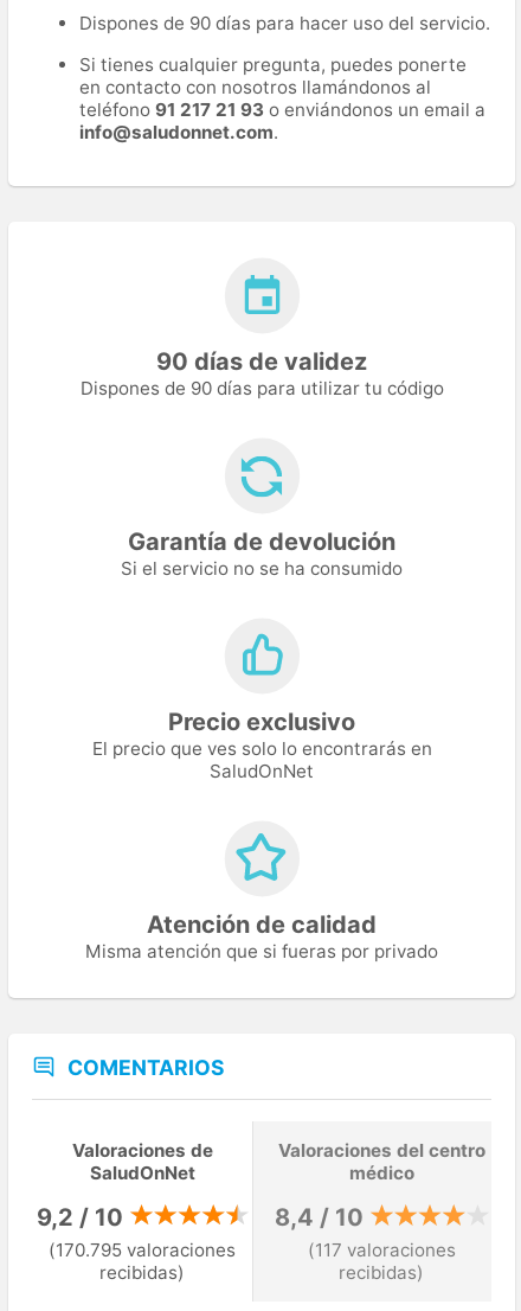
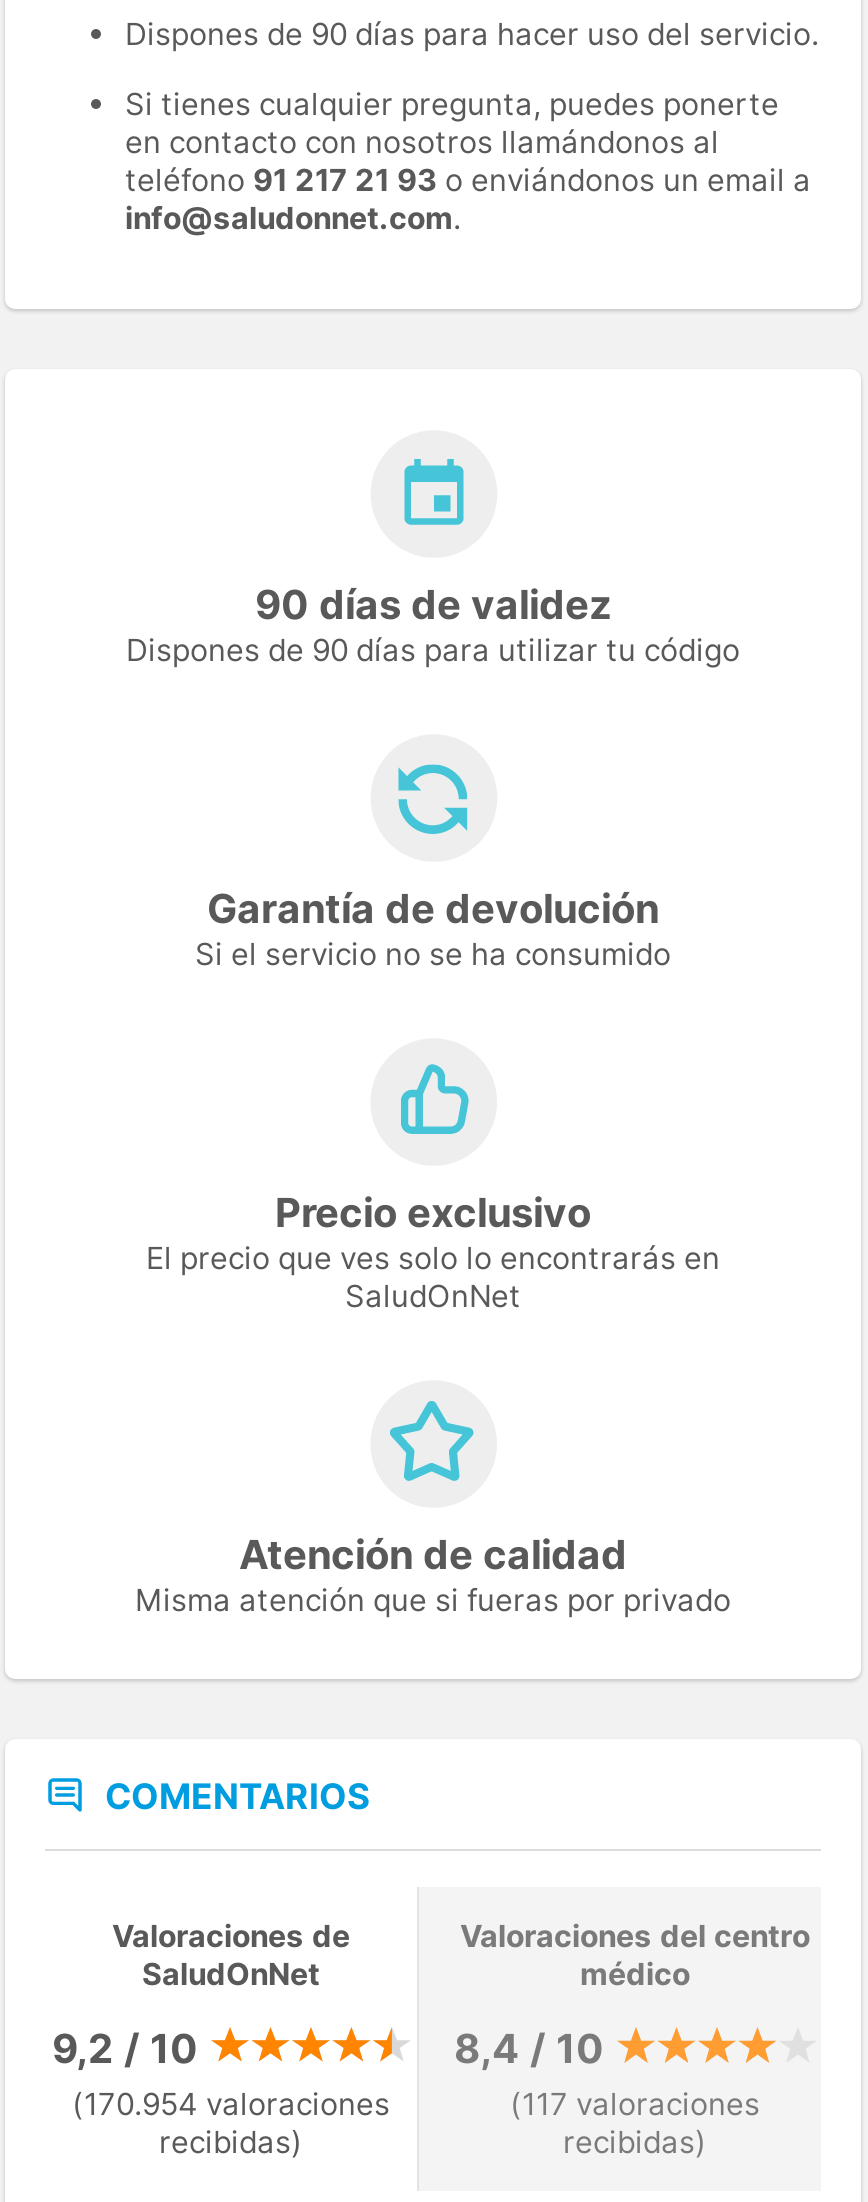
[49,1239,236,1261] (170.795 valoraciones -> [72,2085,390,2123] (170.954 valoraciones

